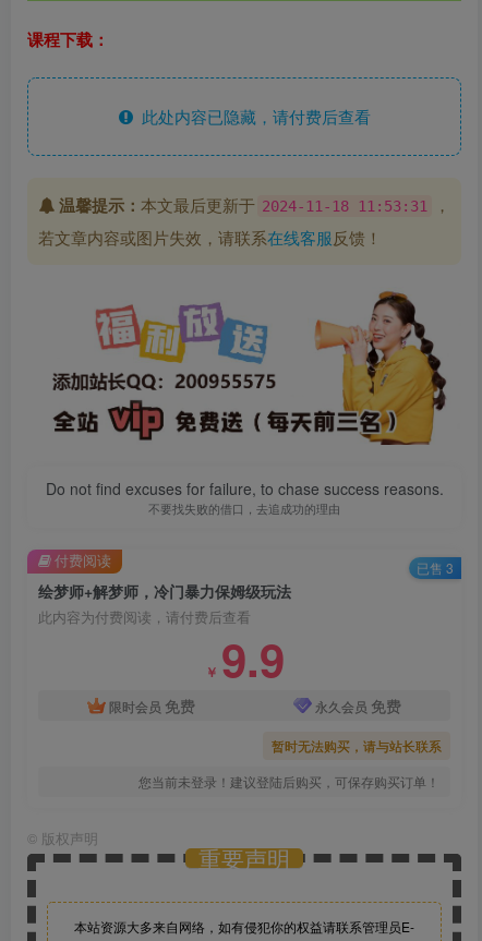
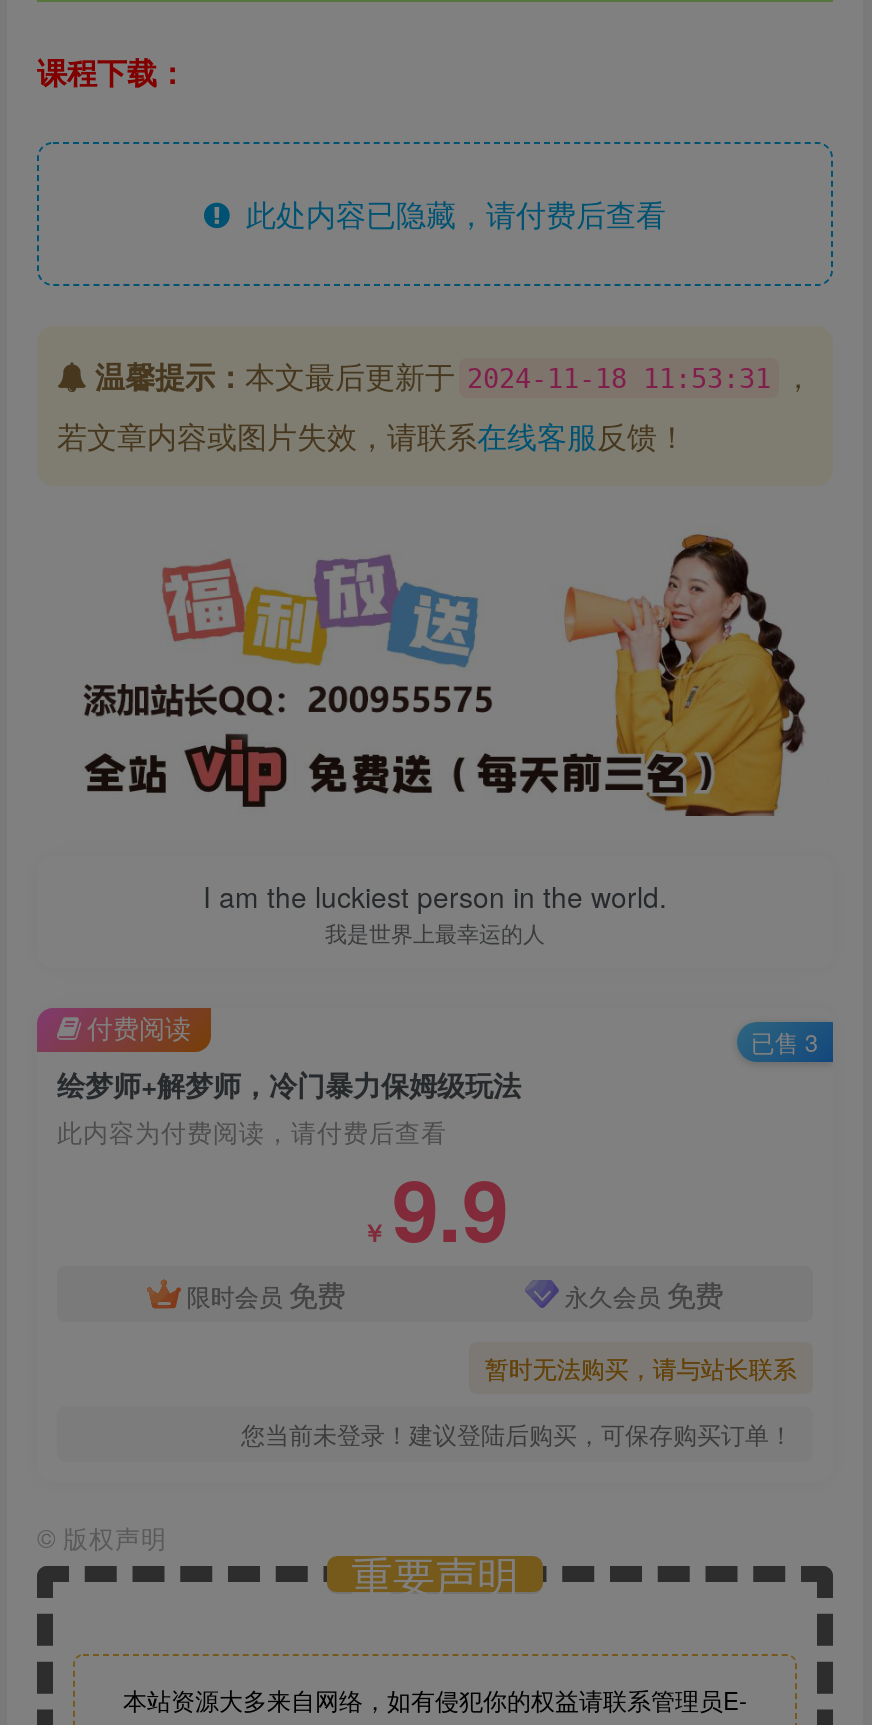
[45,477,443,517] Do not find excuses for failure, to chase success reasons. | 不要找失败的借口，去追成功的理由 -> [203,876,667,948] I am the luckiest person in the world. | 我是世界上最幸运的人

